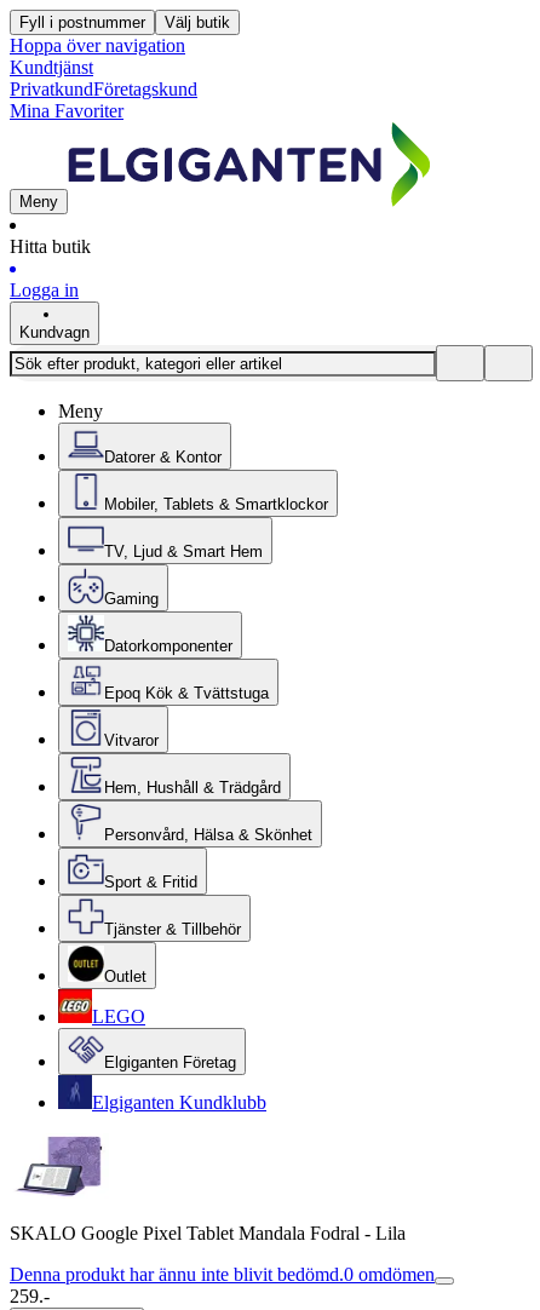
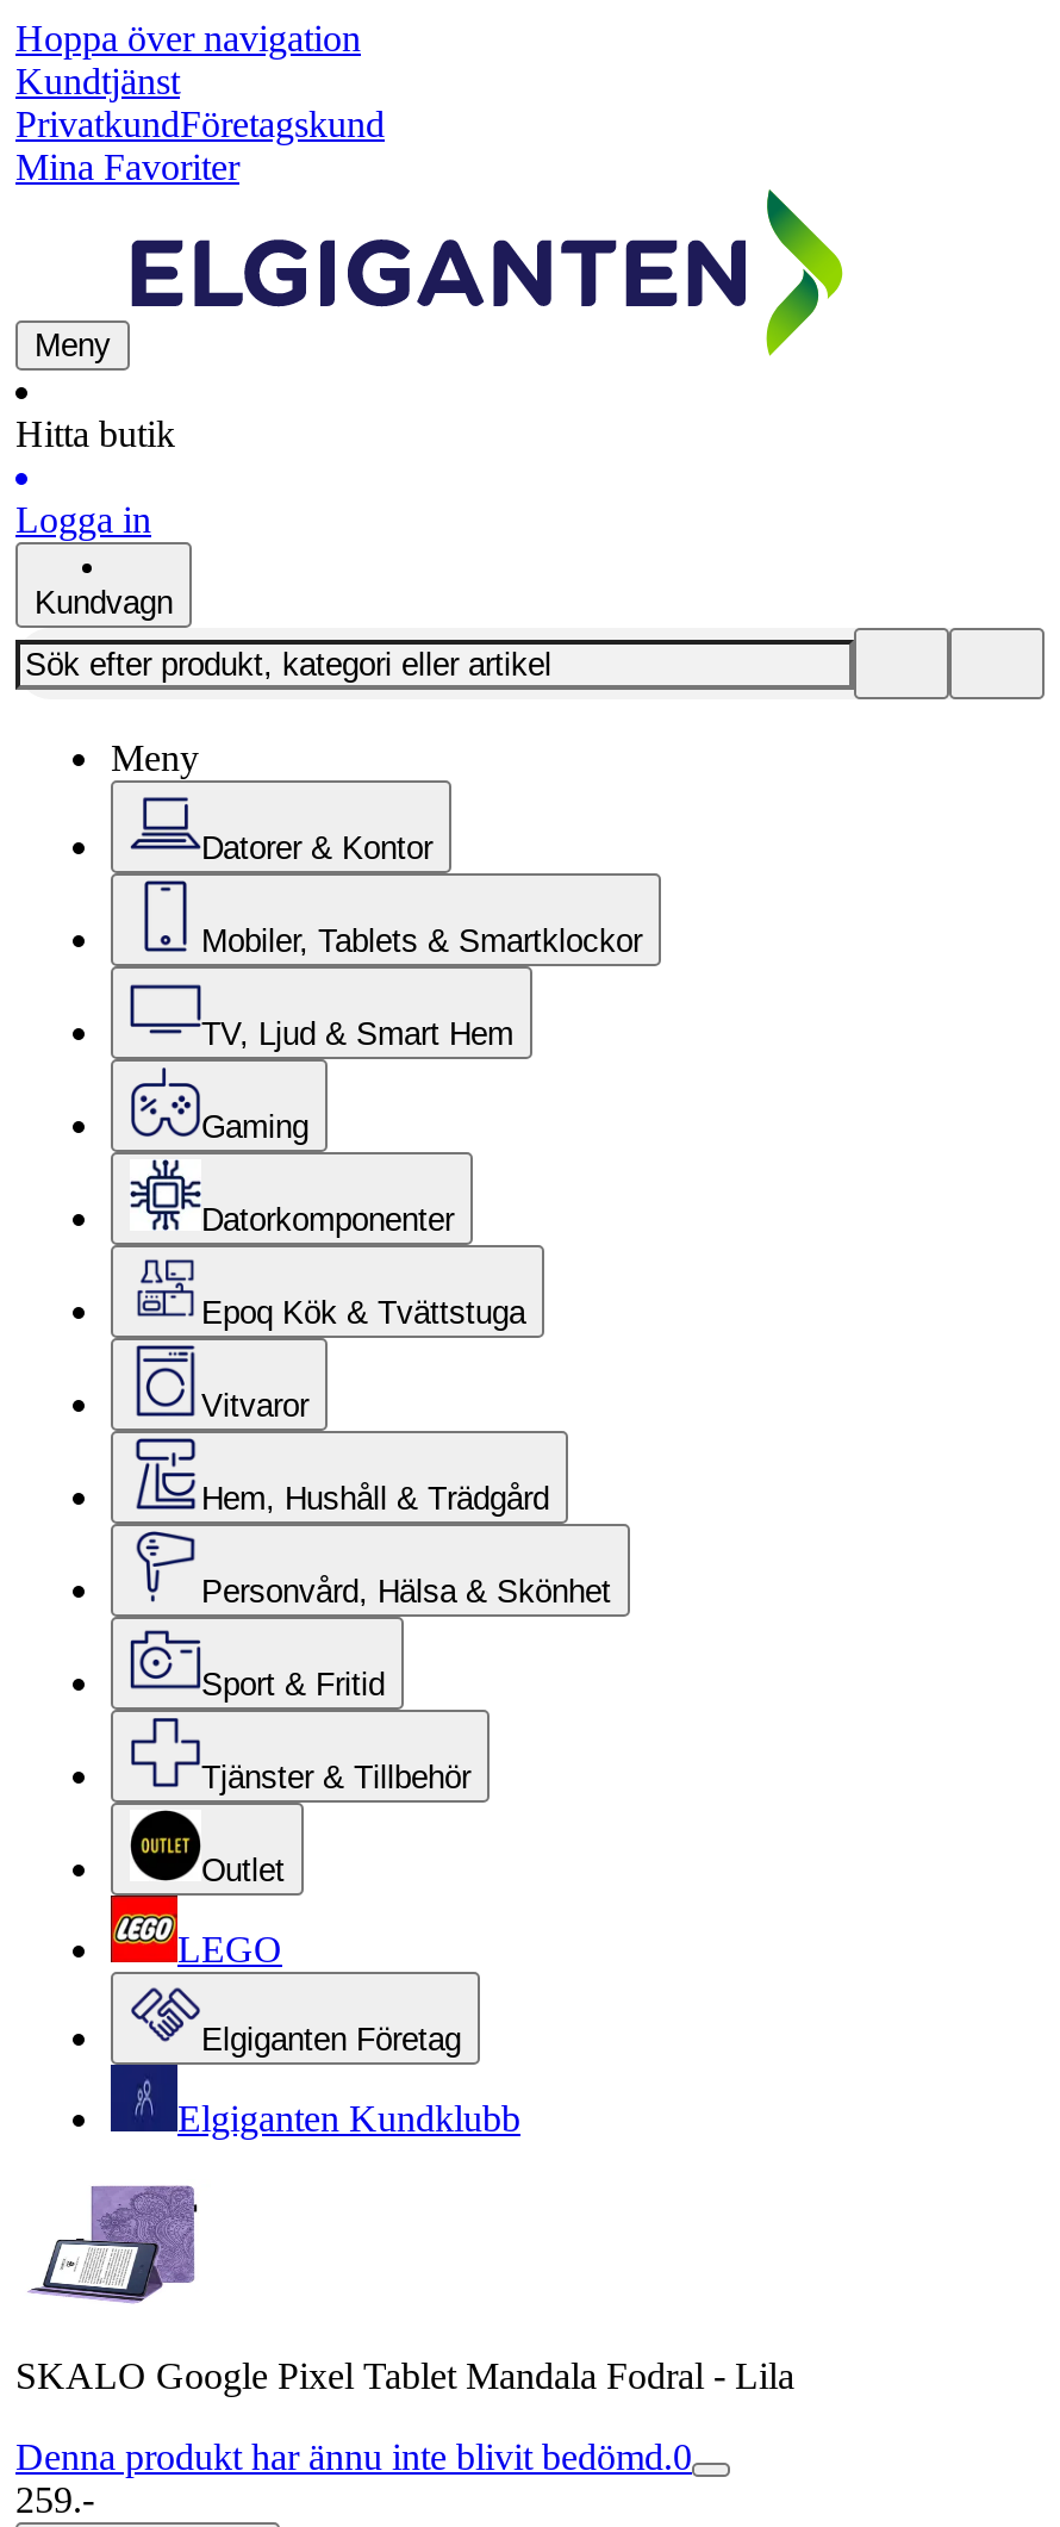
[19,13,230,31] Fyll i postnummer | Välj butik -> none
[10,1264,435,1285] Denna produkt har ännu inte blivit bedömd.0 omdömen -> [15,2436,692,2477] Denna produkt har ännu inte blivit bedömd.0

